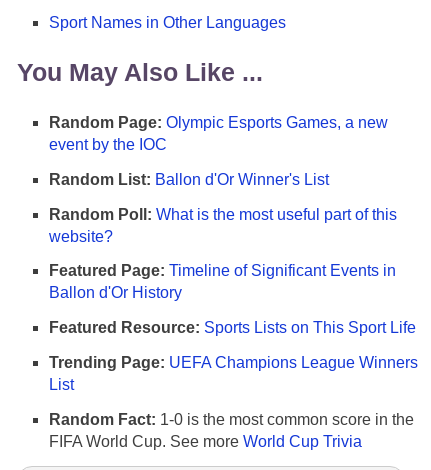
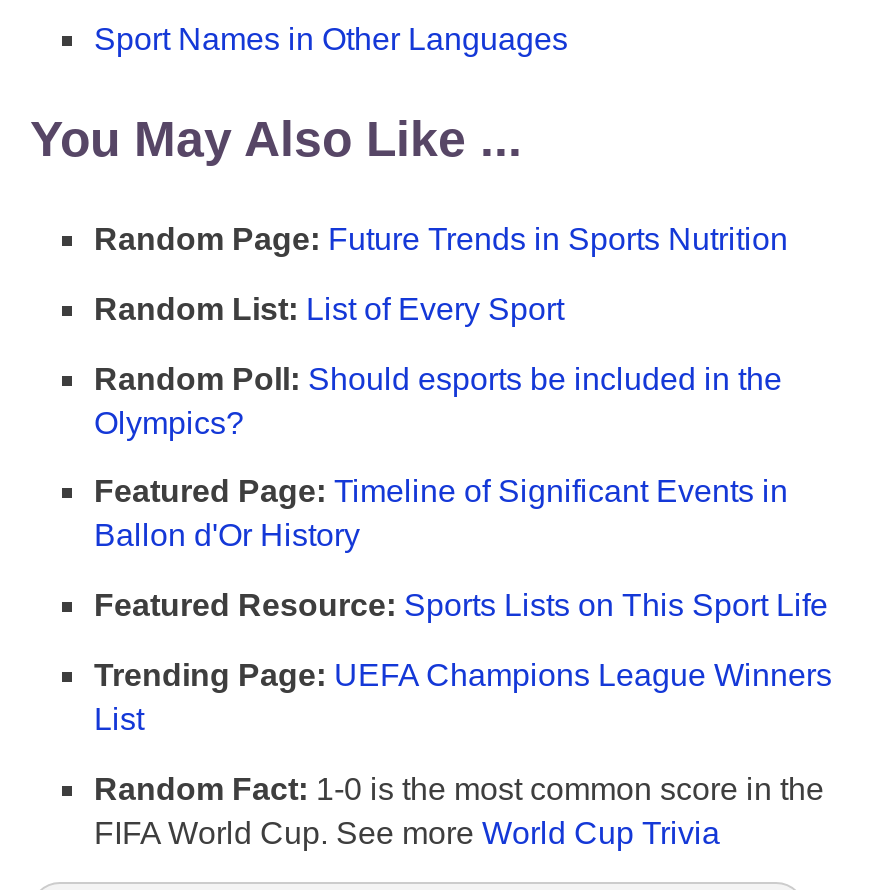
[49,114,388,153] Random Page: Olympic Esports Games, a new | event by the IOC -> [94,222,788,256] Random Page: Future Trends in Sports Nutrition
[49,171,329,188] Random List: Ballon d'Or Winner's List -> [94,292,564,326] Random List: List of Every Sport
[49,206,397,245] Random Poll: What is the most useful part of this | website? -> [94,361,782,439] Random Poll: Should esports be included in the | Olympics?

